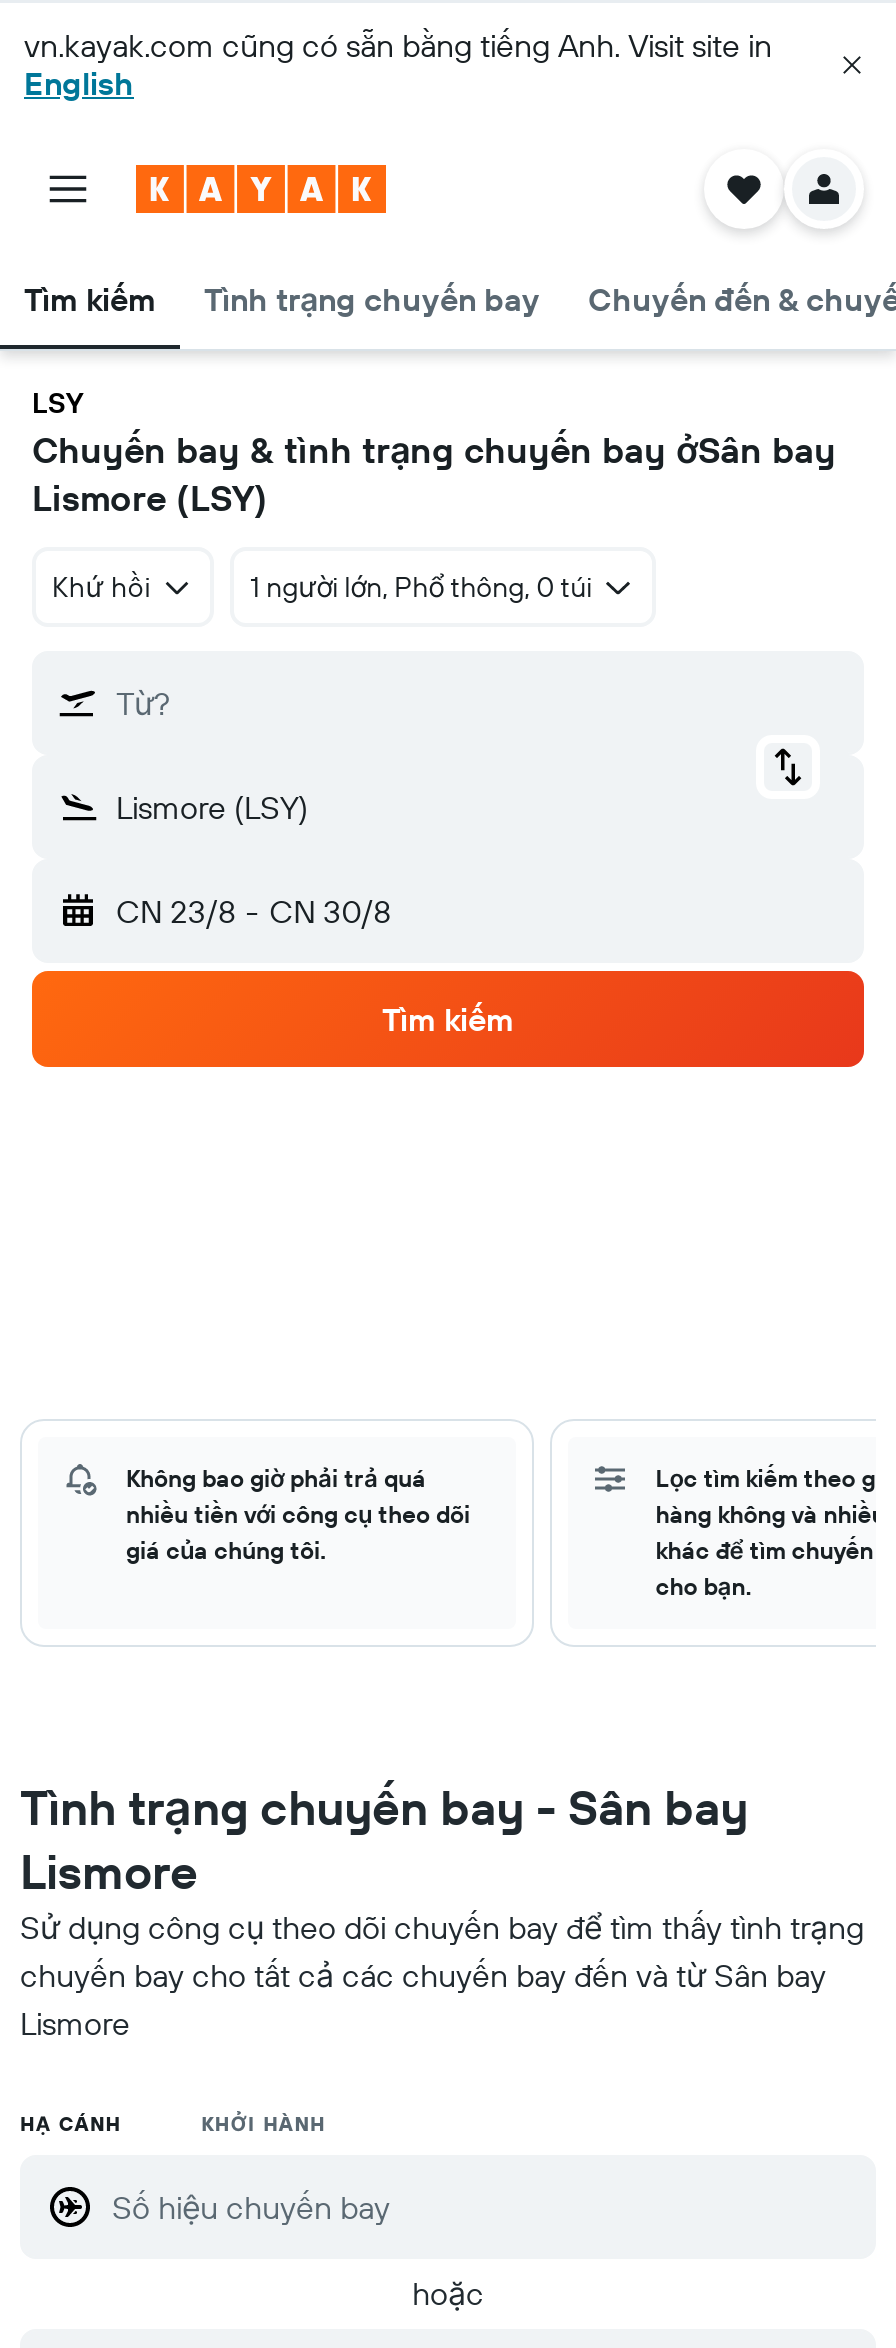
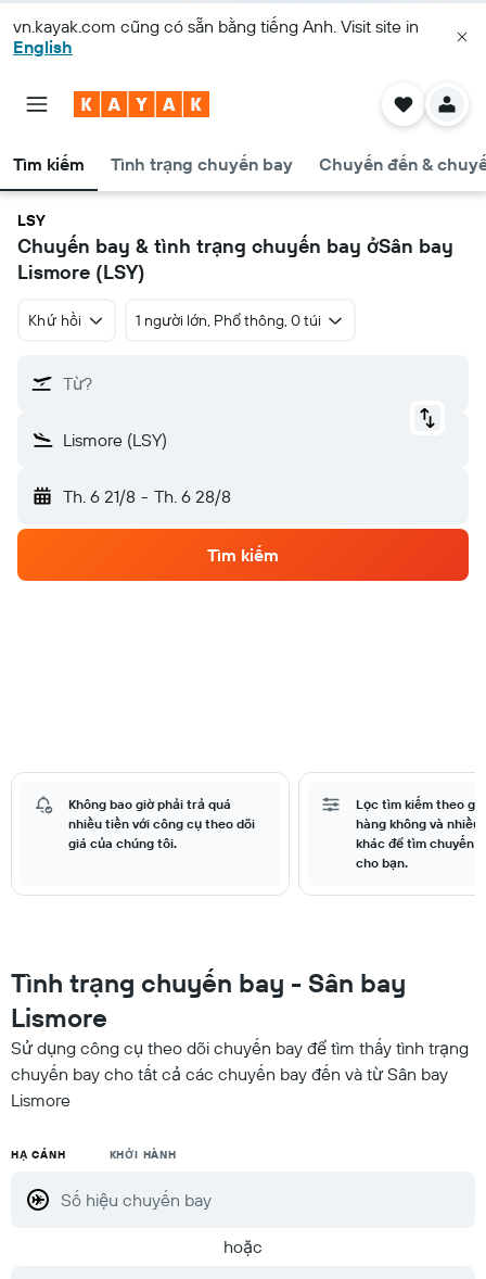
[116,891,391,931] CN 23/8 - CN 30/8 -> [63,485,231,507] Th. 6 21/8 - Th. 6 28/8

